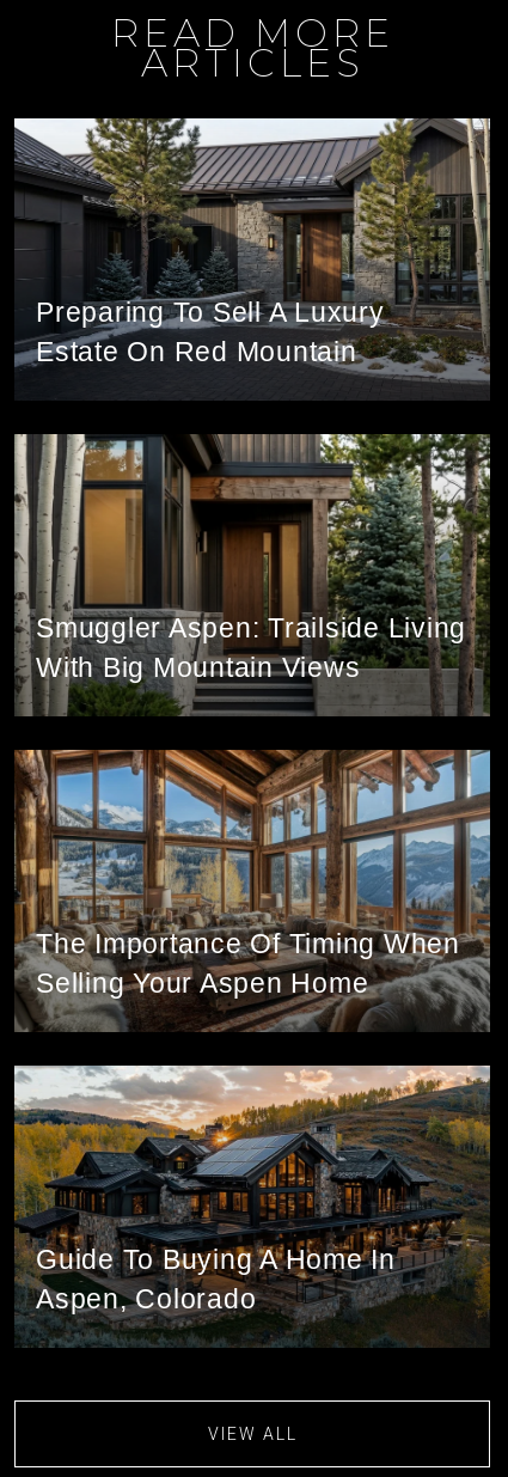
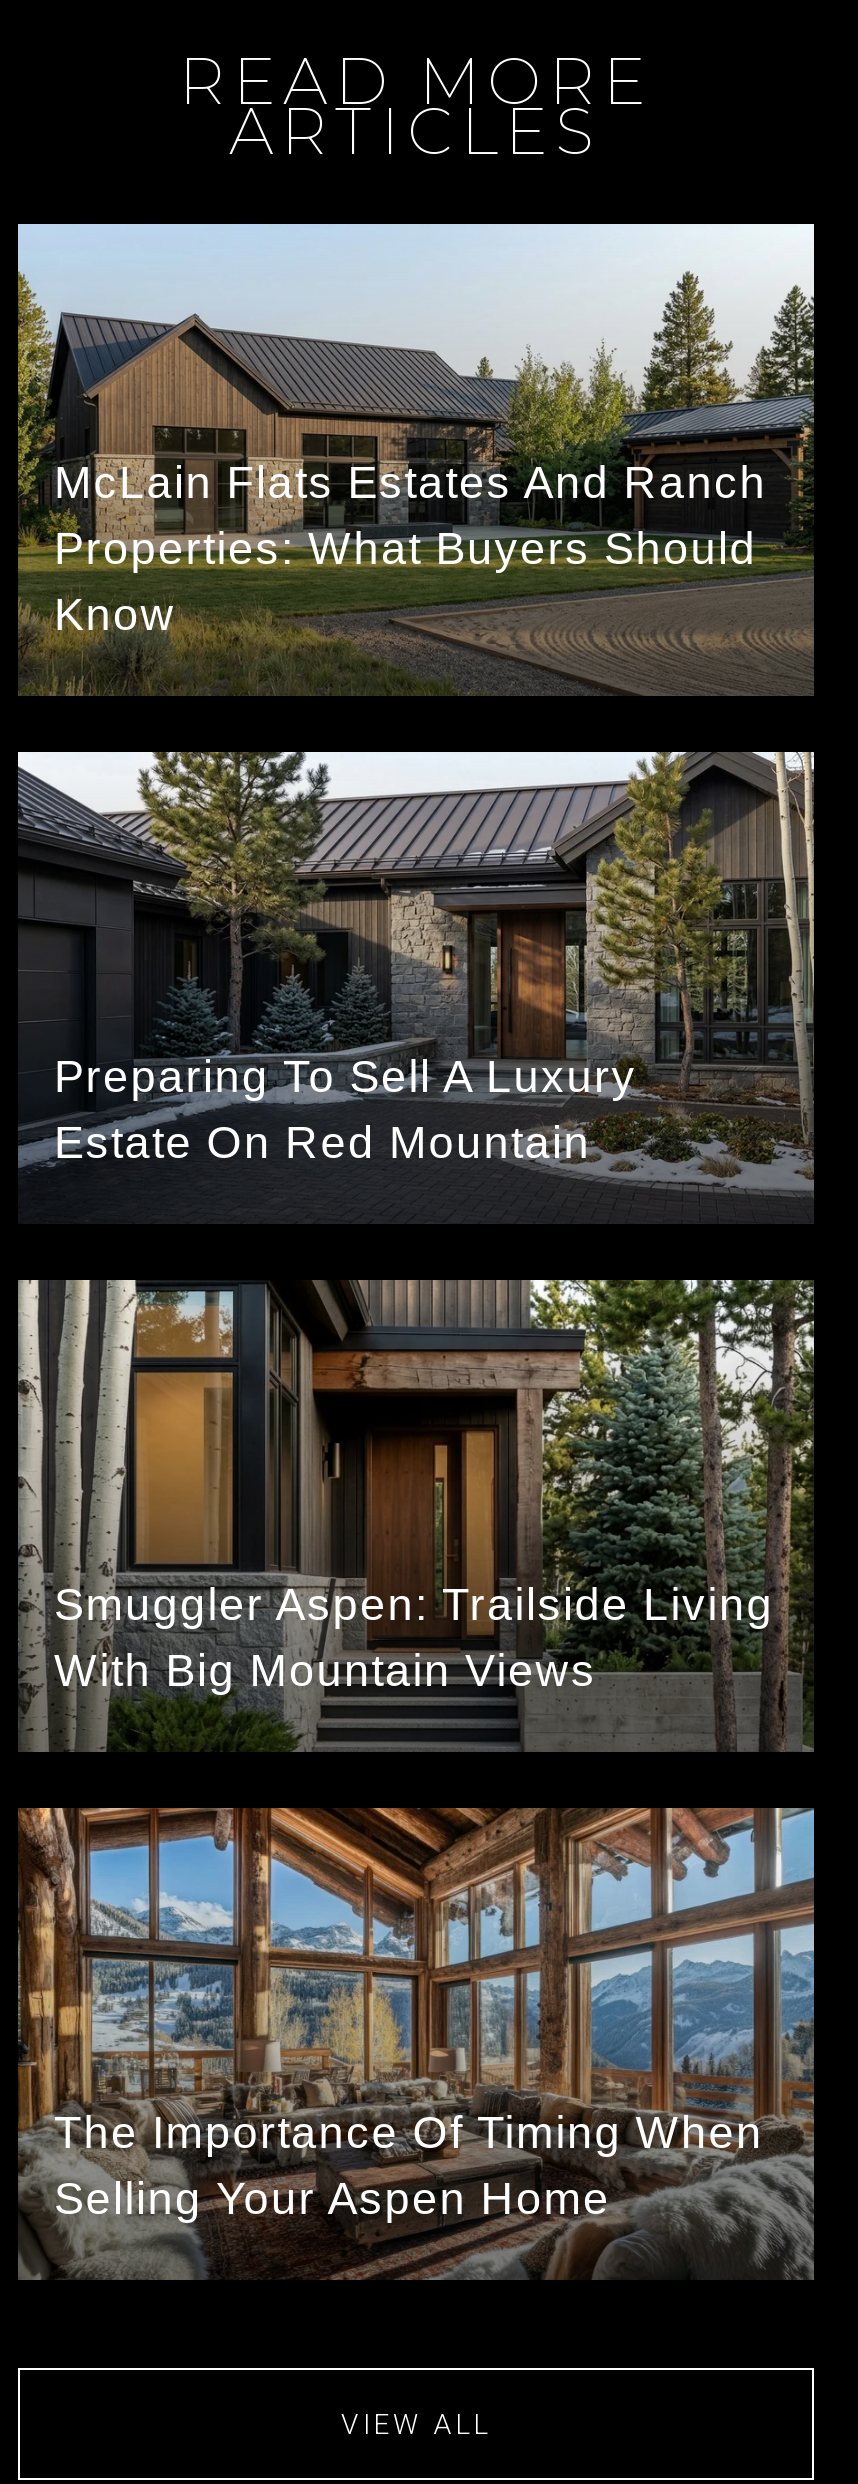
none -> [16,222,814,696] [image] | McLain Flats Estates And Ranch | Properties: What Buyers Should | Know
moved [13,116,492,999] -> [16,748,818,2225]: [image] | Preparing To Sell A Luxury | Estate On Red Mountain | Smuggler Aspen: Trailside Living | With Big Mountain Views | The Importance Of Timing When | Selling Your Aspen Home
[13,1064,491,1347] [image] | Guide To Buying A Home In | Aspen, Colorado -> none

